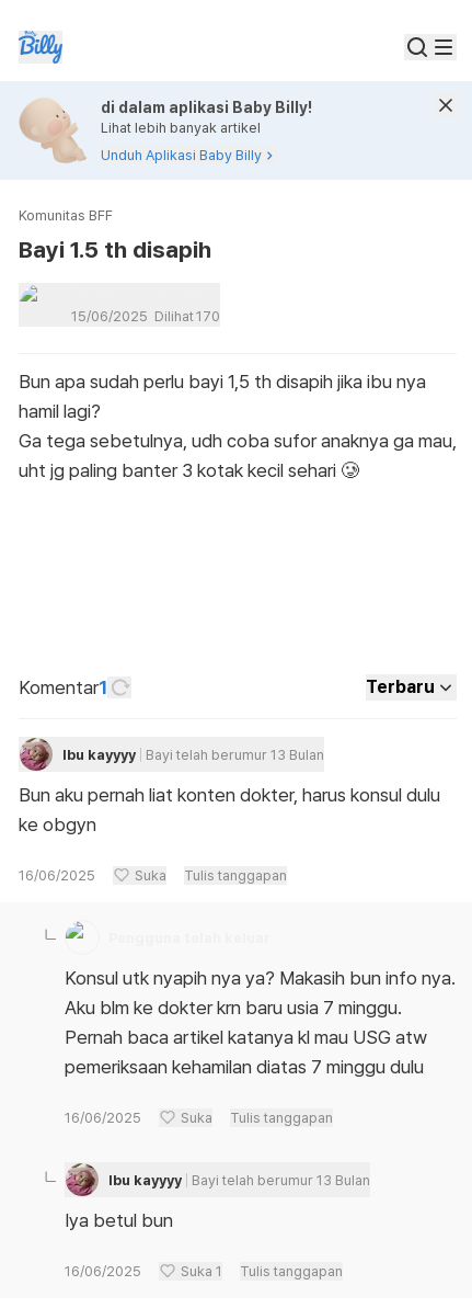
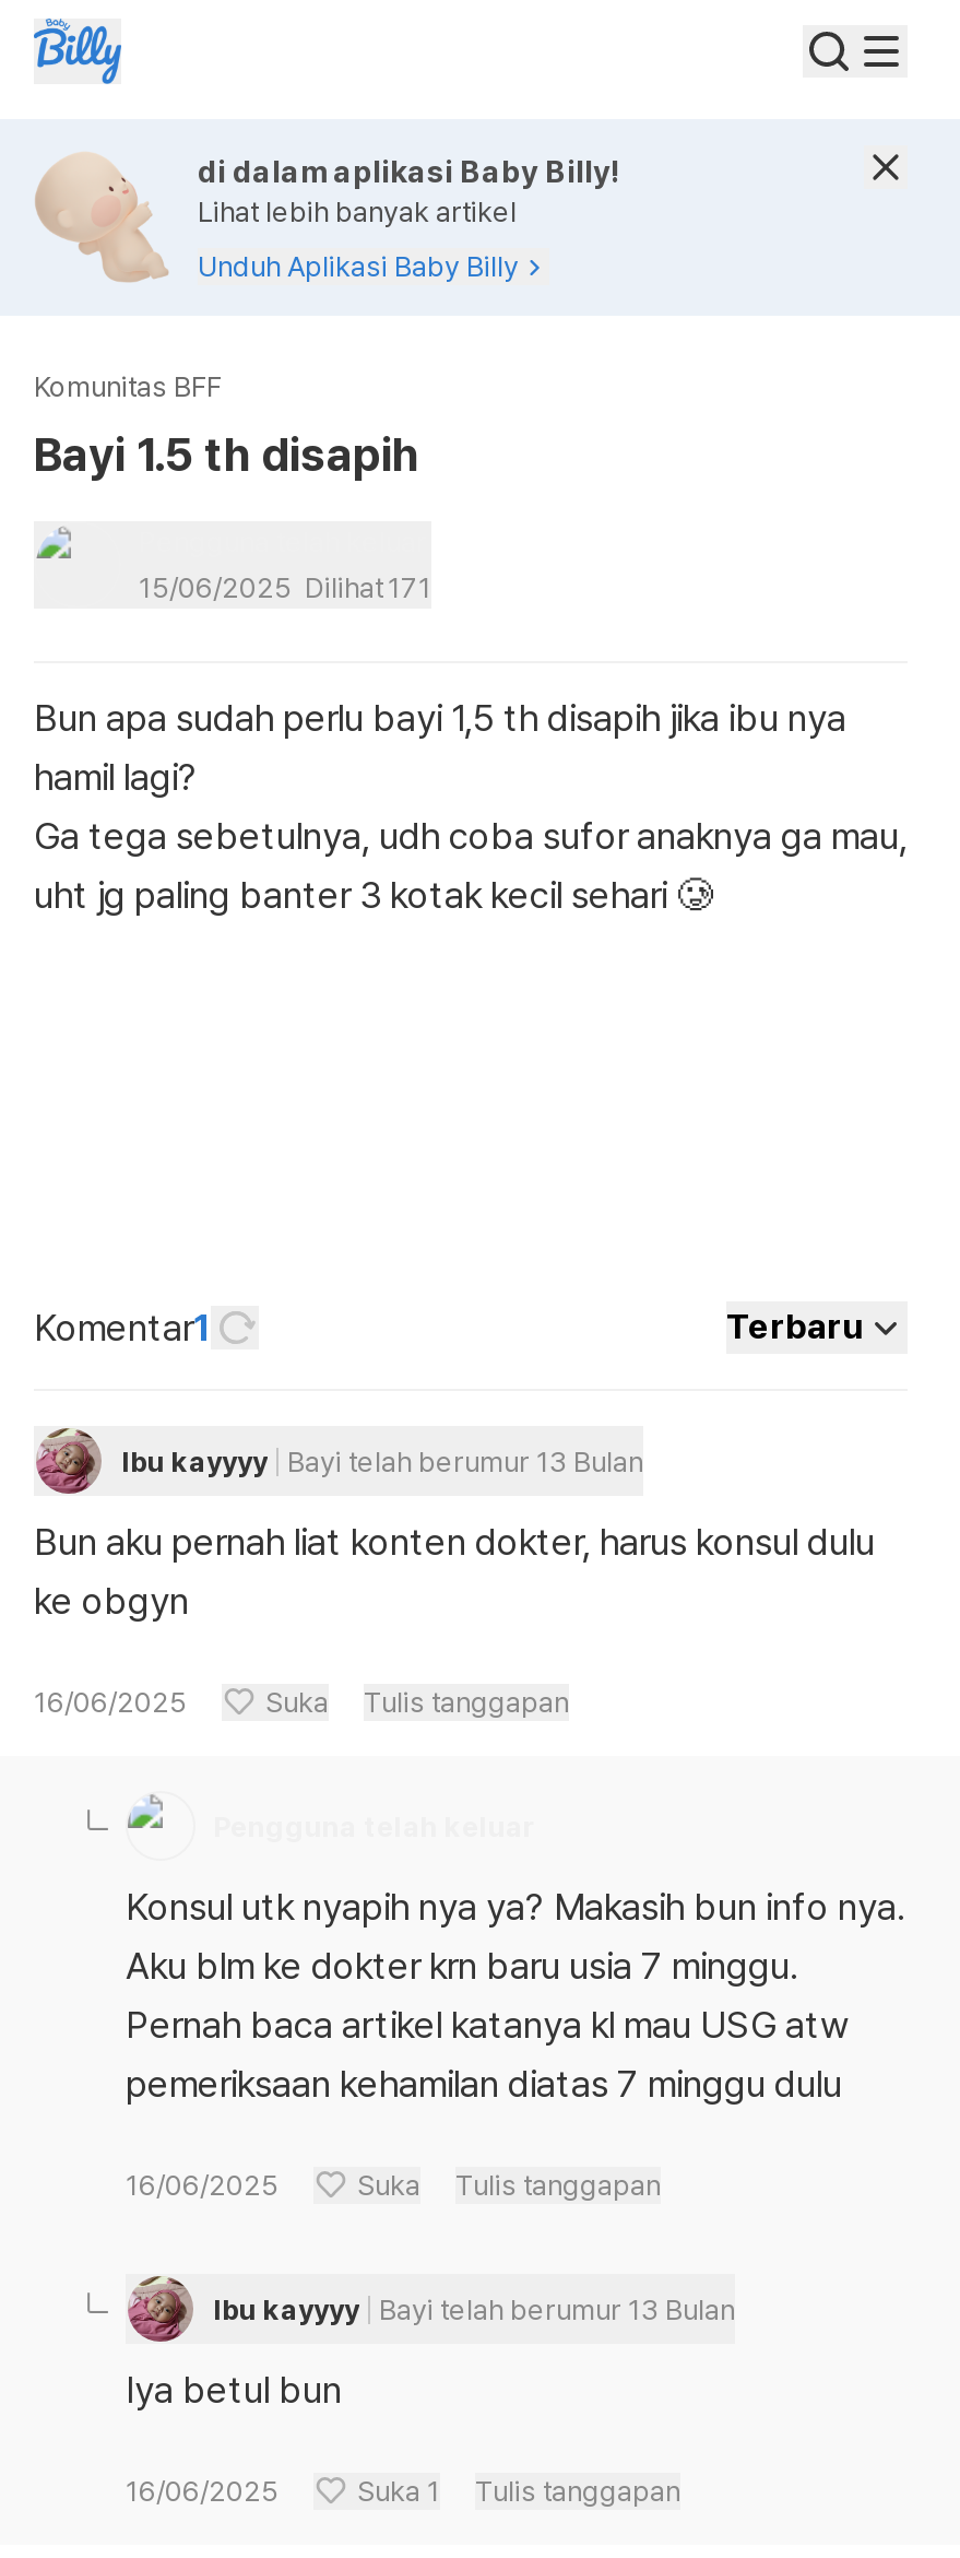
[71,308,220,325] 15/06/2025 Dilihat 170 -> [139,571,431,604] 15/06/2025 Dilihat 171

